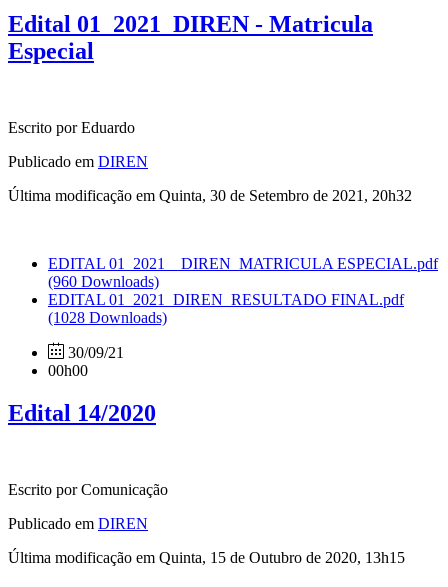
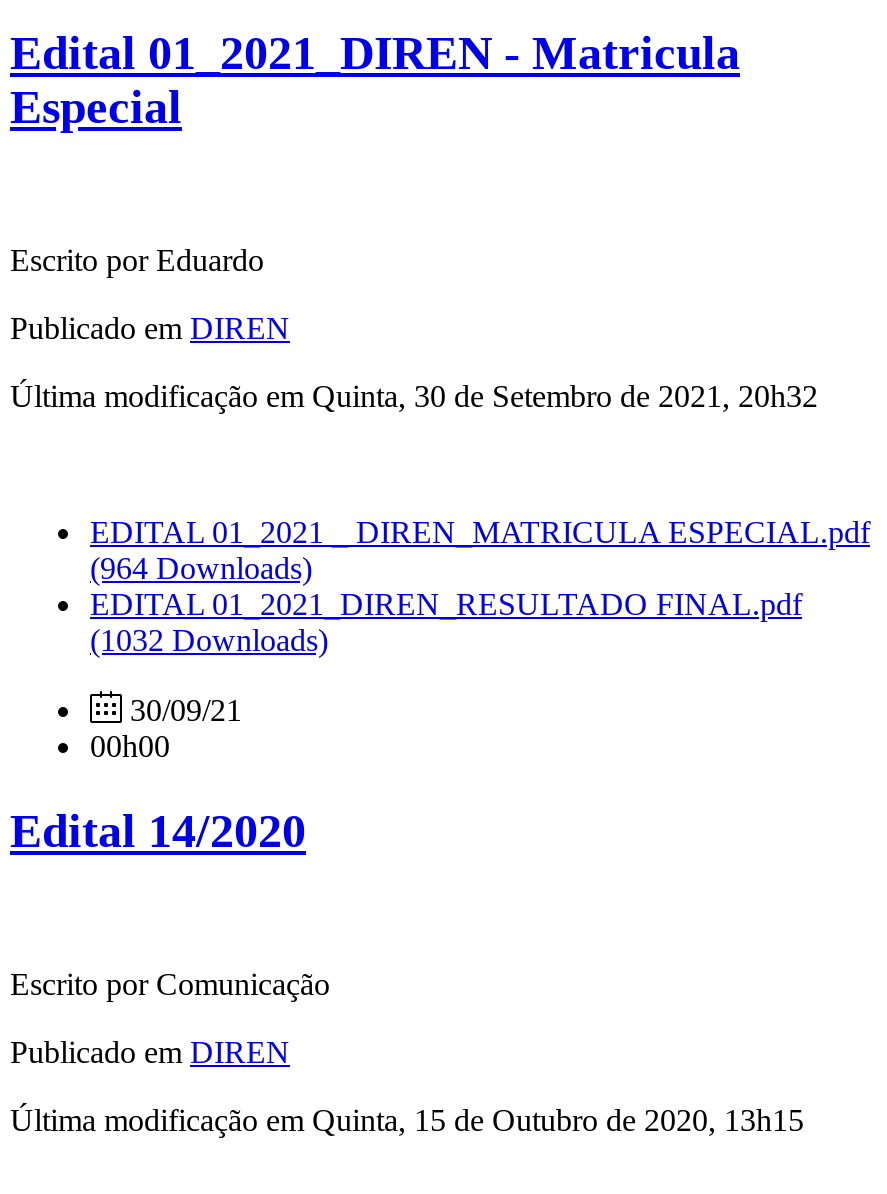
[48,273,159,290] (960 Downloads) -> [90,552,312,586] (964 Downloads)
[48,309,167,326] (1028 Downloads) -> [90,624,328,658] (1032 Downloads)

